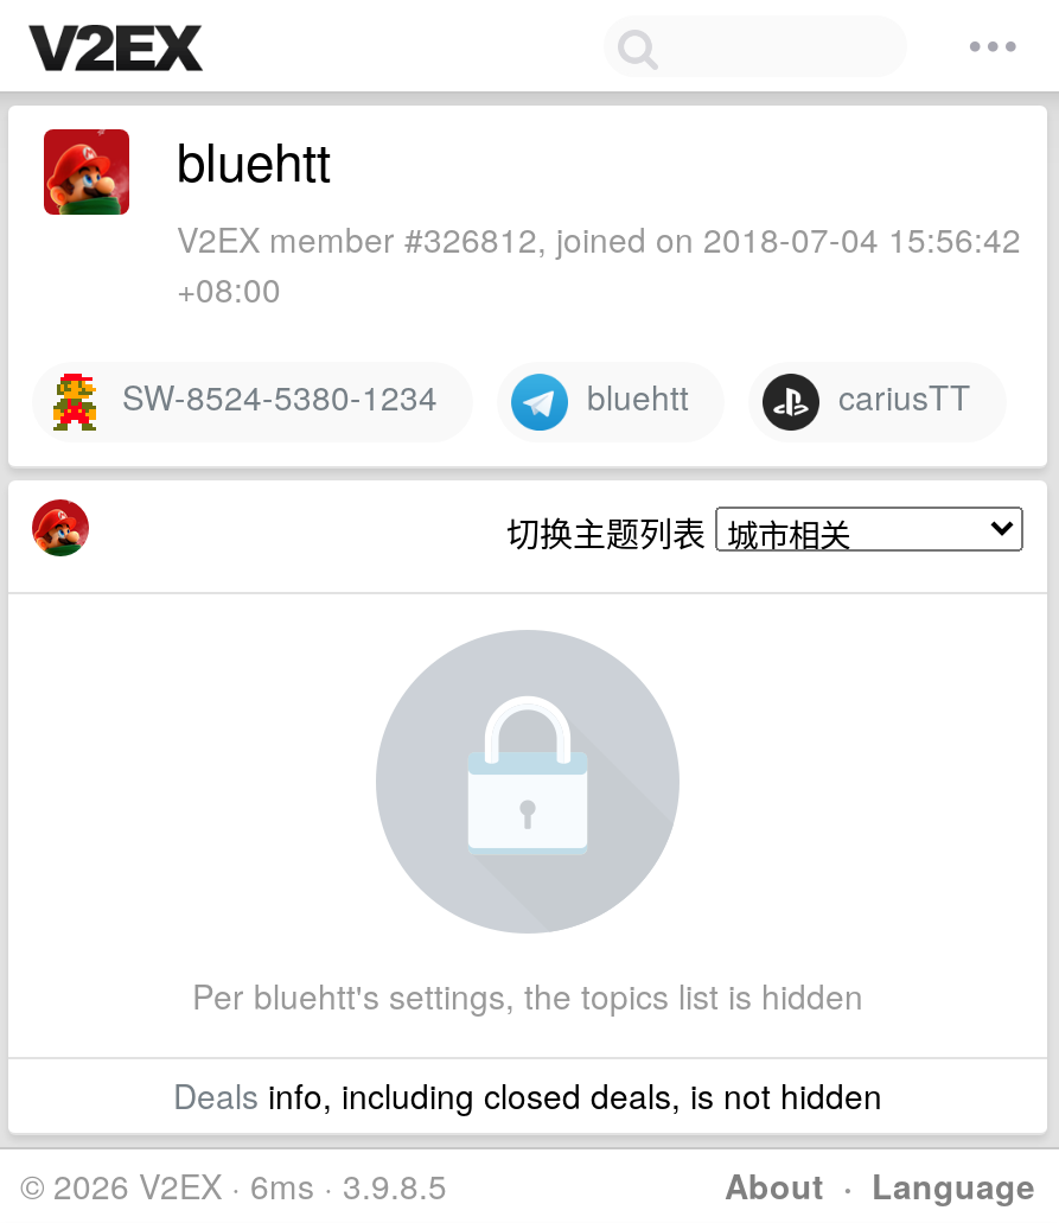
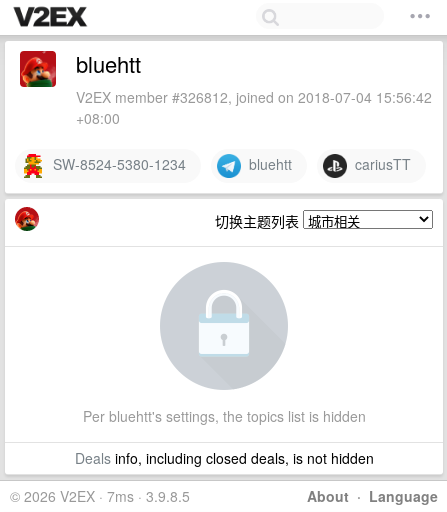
[20,1161,447,1209] © 2026 V2EX · 6ms · 3.9.8.5 -> [10,486,190,506] © 2026 V2EX · 7ms · 3.9.8.5

